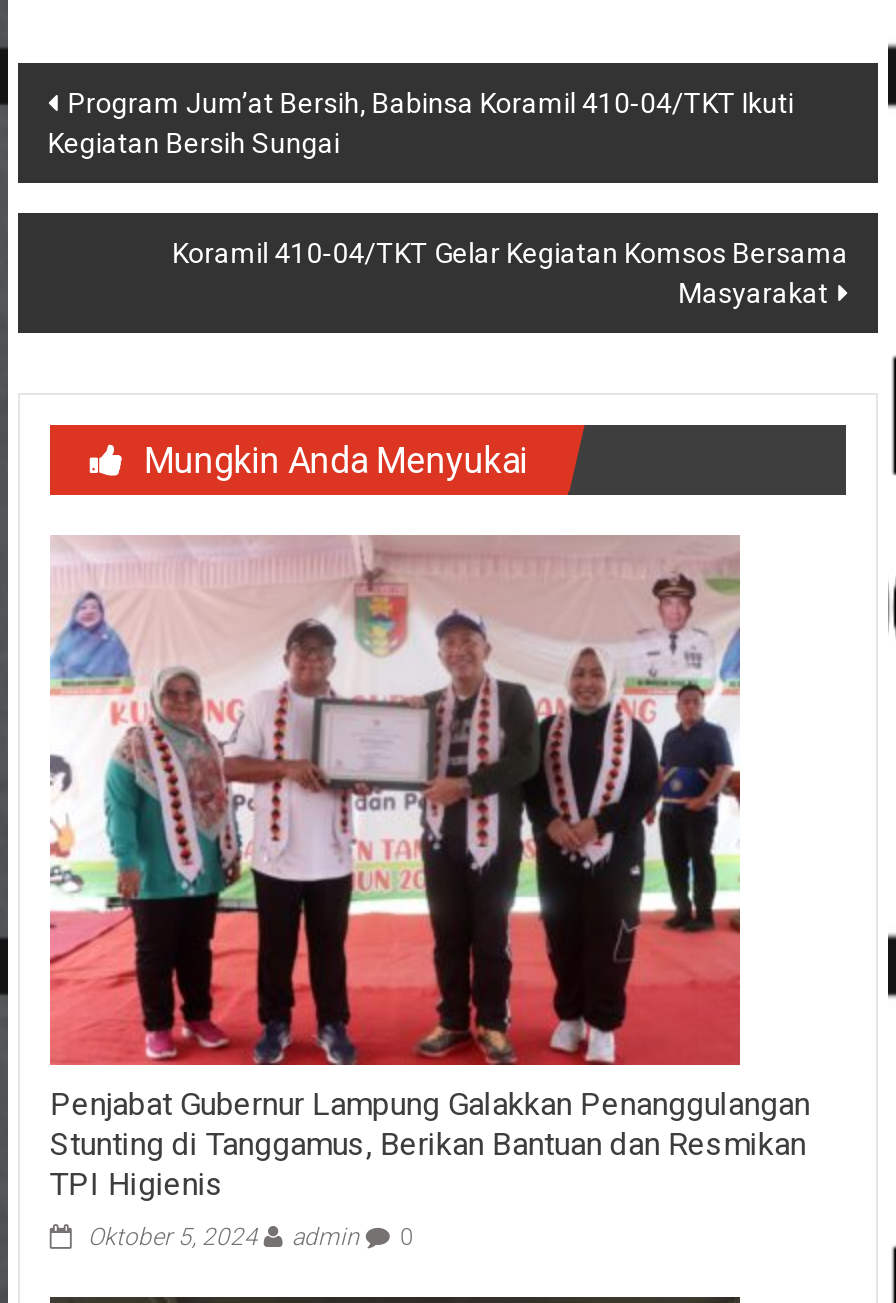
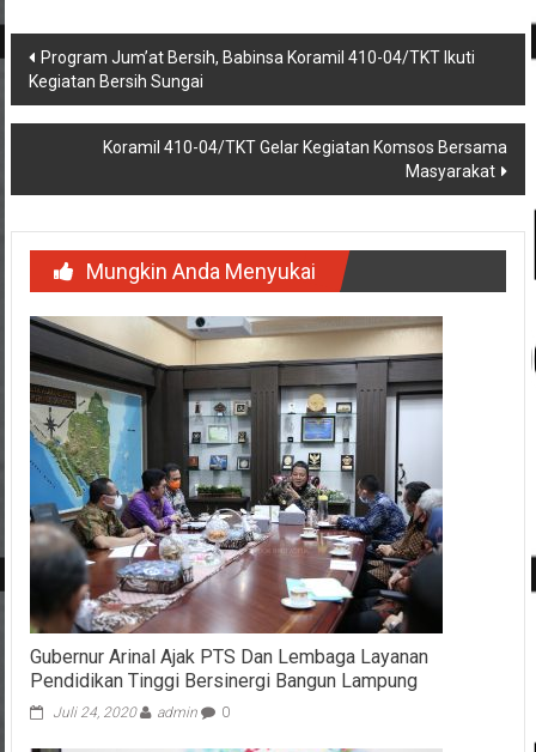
[48,535,810,1203] [image] | Penjabat Gubernur Lampung Galakkan Penanggulangan | Stunting di Tanggamus, Berikan Bantuan dan Resmikan | TPI Higienis -> [29,316,444,692] [image] | Gubernur Arinal Ajak PTS Dan Lembaga Layanan | Pendidikan Tinggi Bersinergi Bangun Lampung
[88,1223,414,1251] Oktober 5, 2024 admin 0 -> [53,704,230,721] Juli 24, 2020 admin 0

